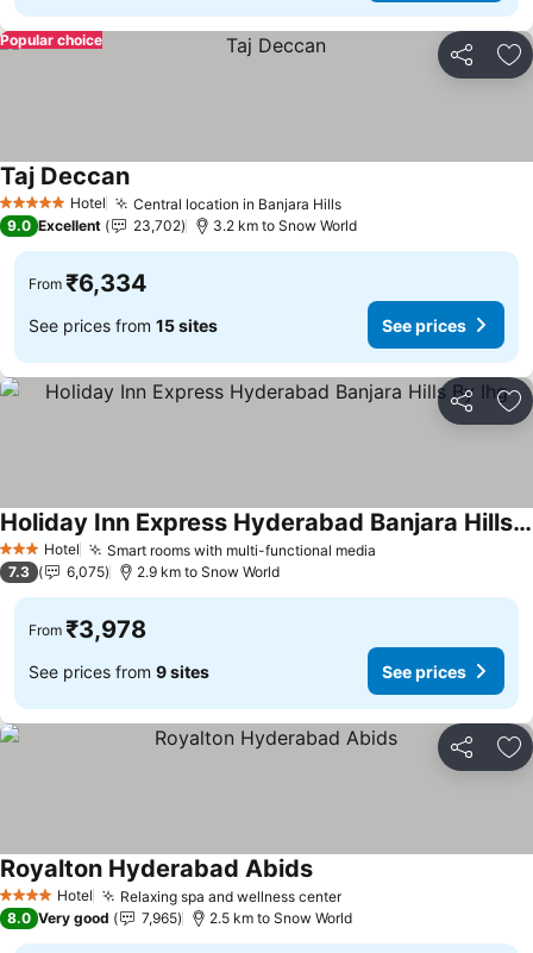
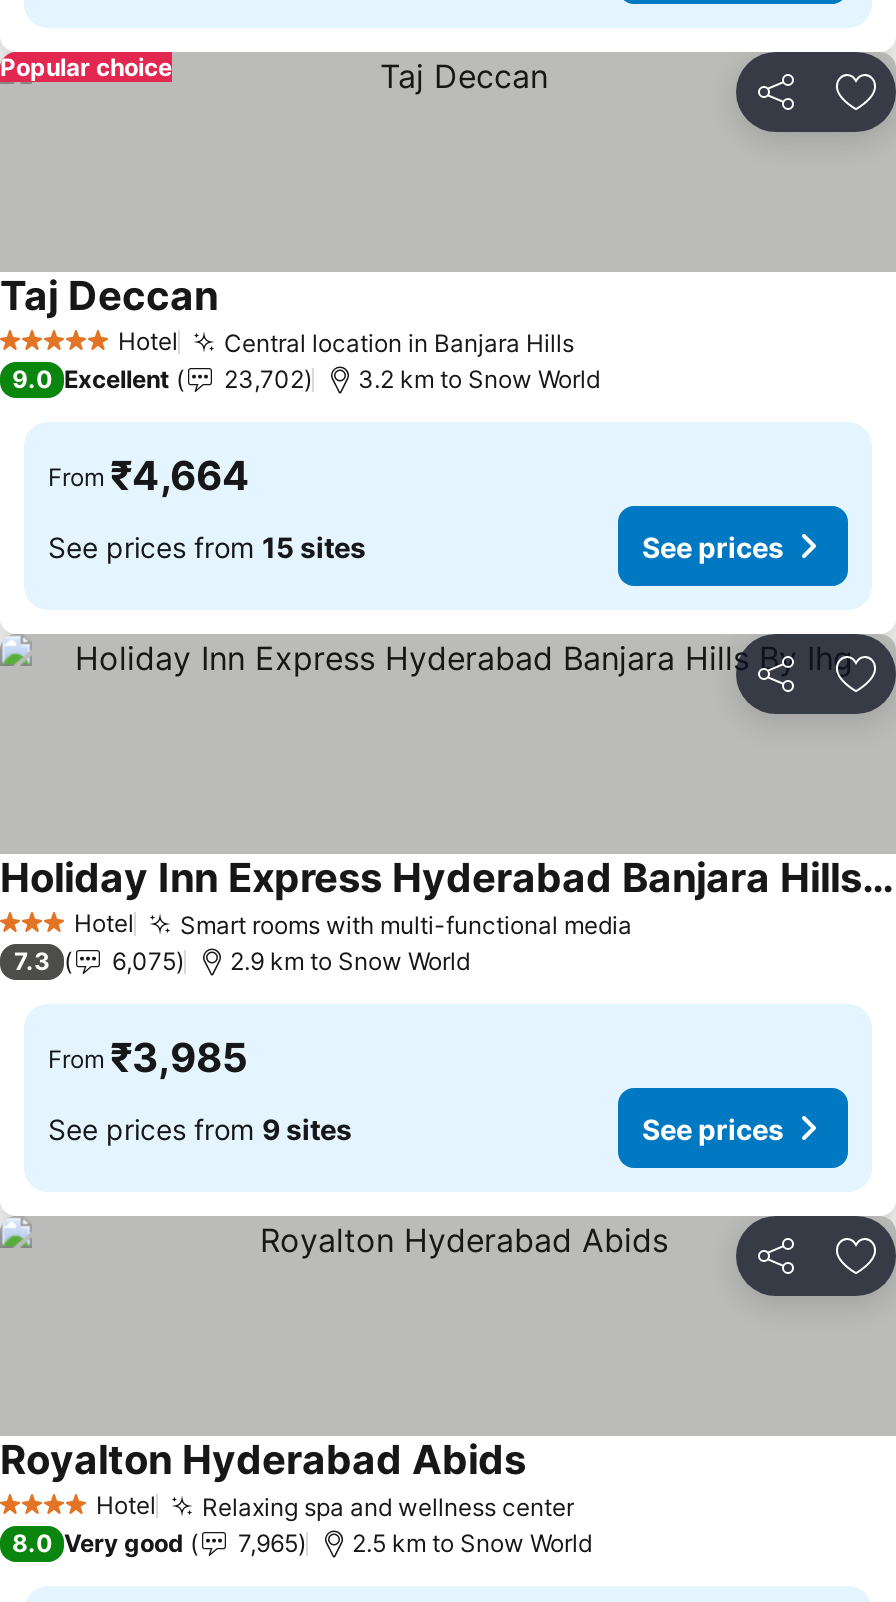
[29,269,148,297] From ₹6,334 -> [48,452,250,500] From ₹4,664
[29,615,146,644] From ₹3,978 -> [48,1034,248,1082] From ₹3,985

